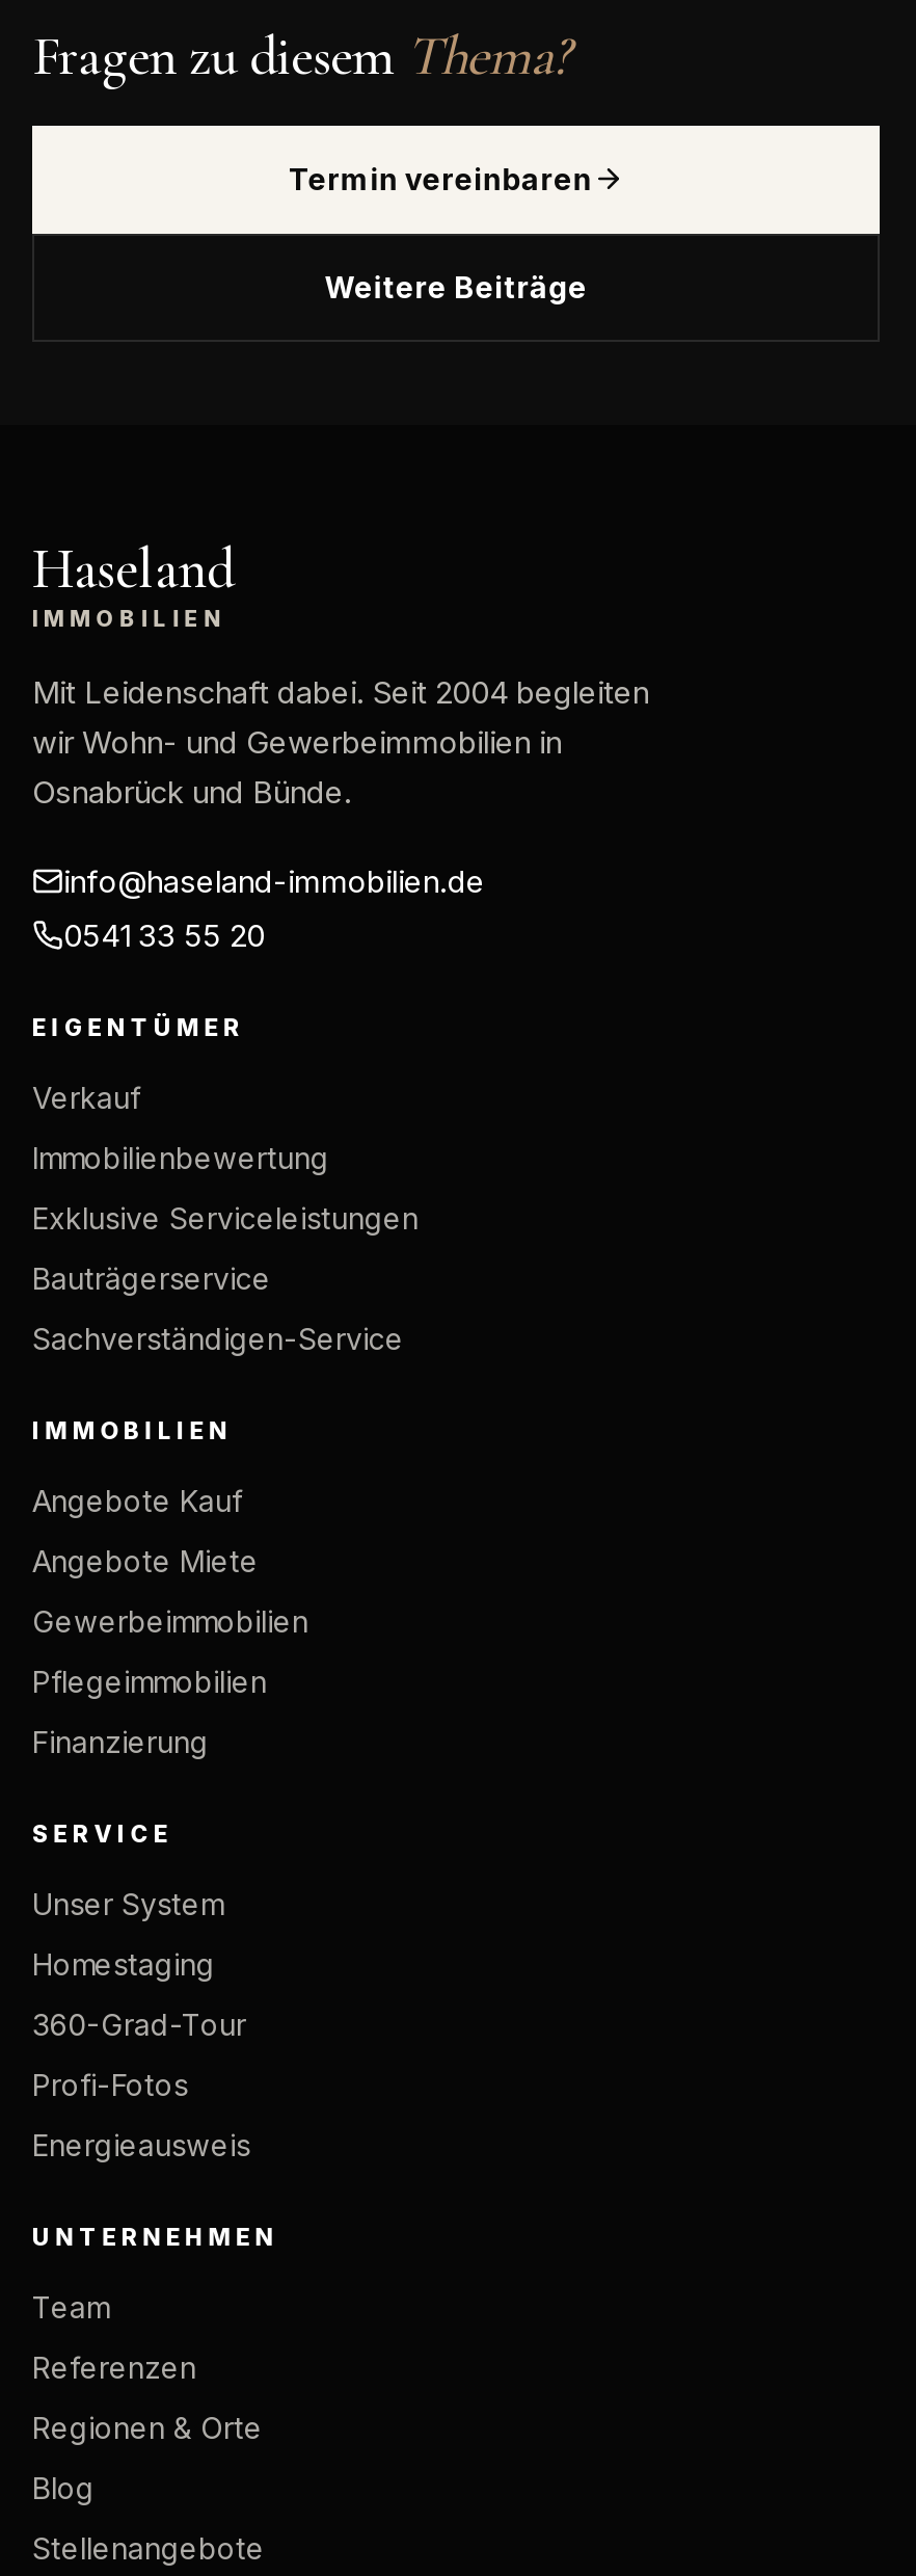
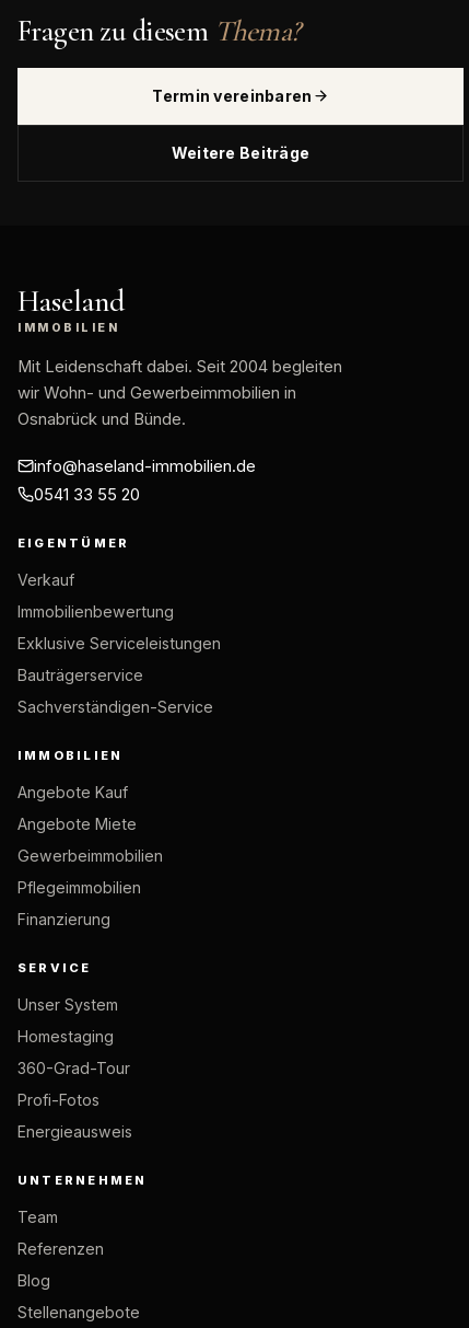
[32,2410,263,2445] Regionen & Orte -> none

